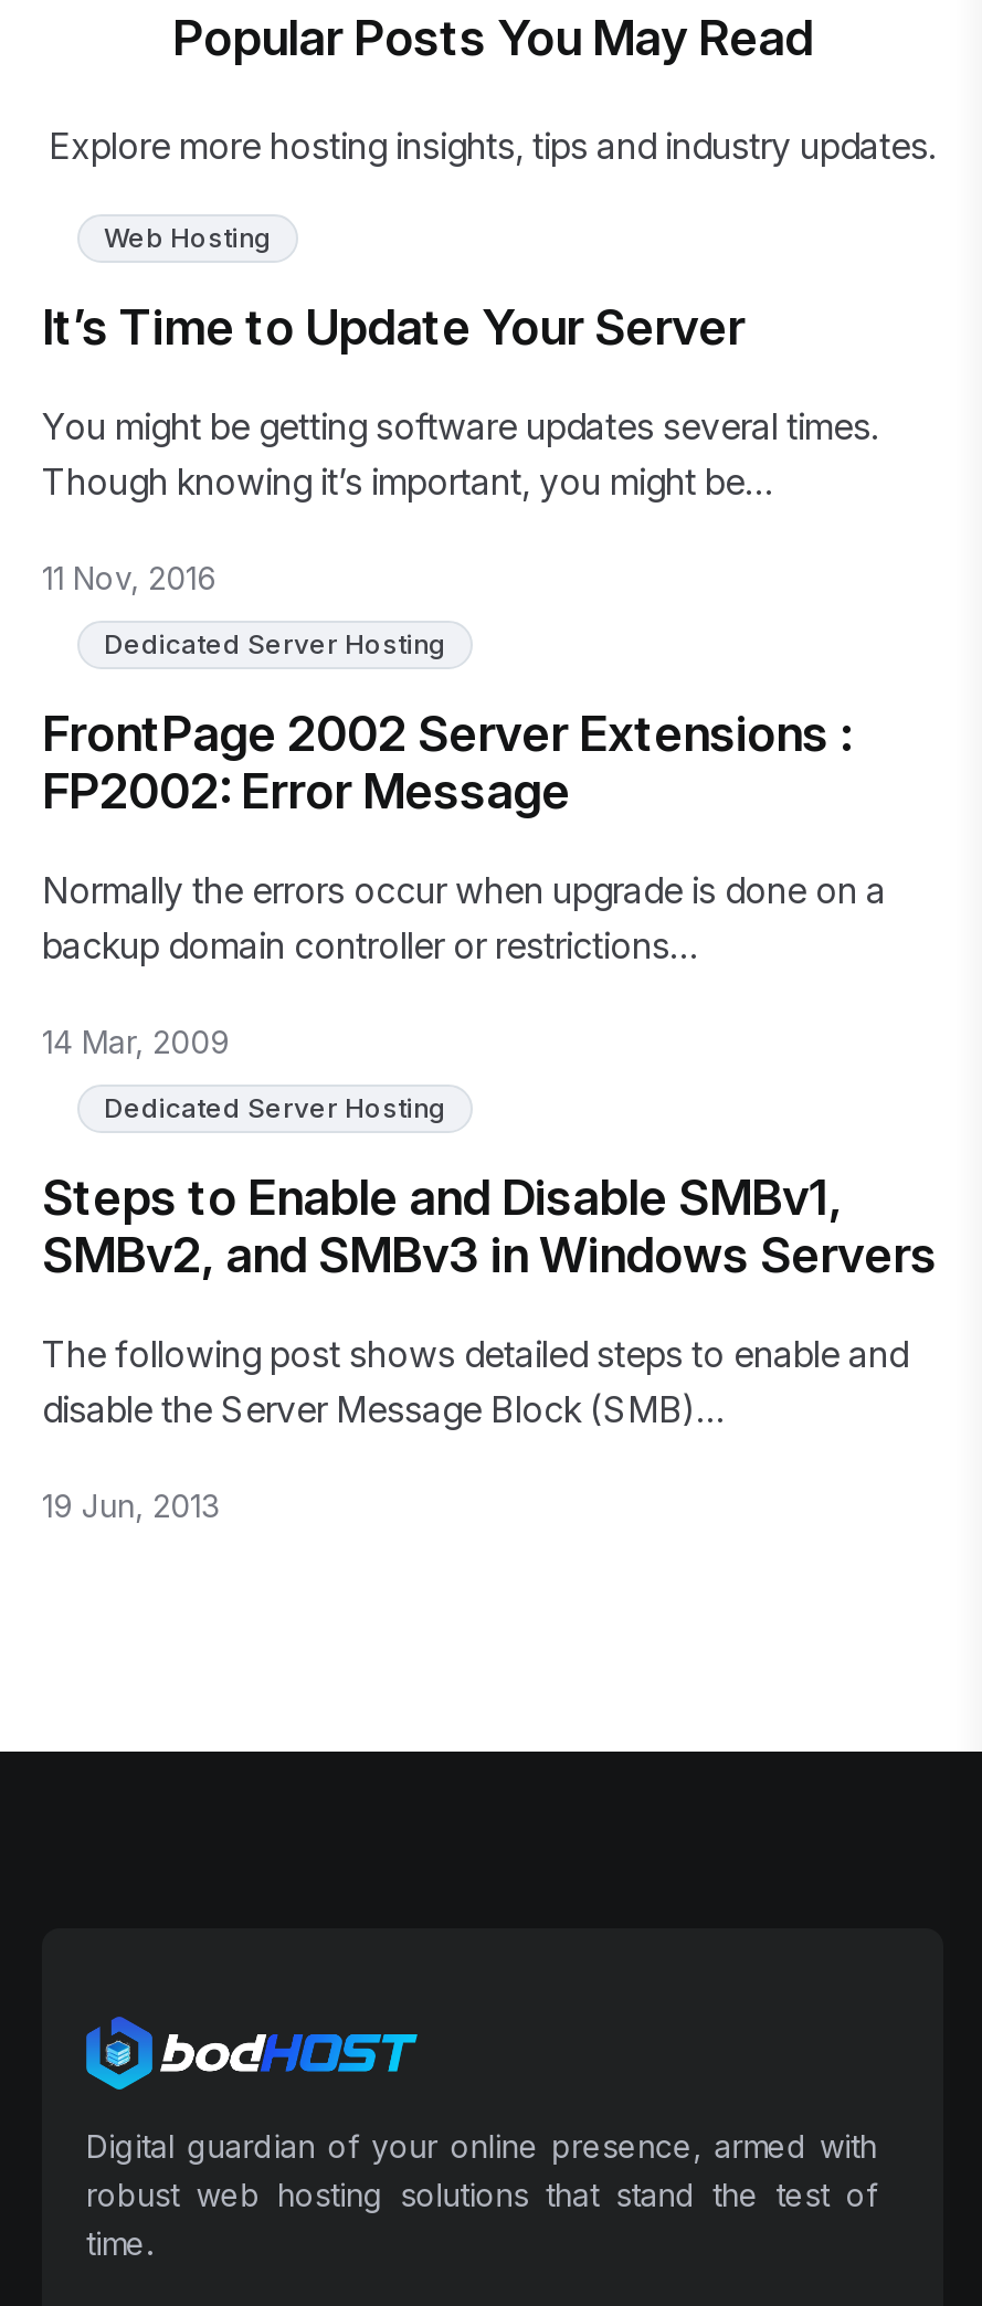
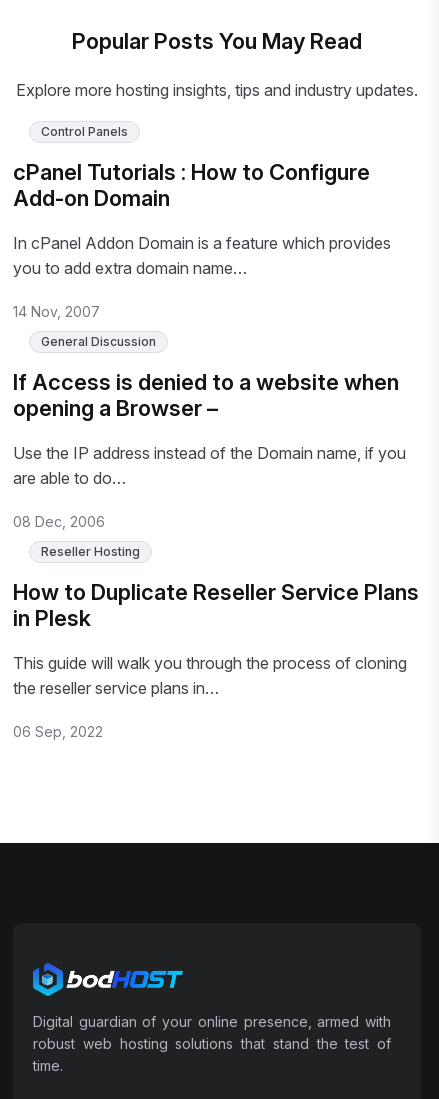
[104,221,272,254] Web Hosting -> [41,124,128,139] Control Panels
[42,298,745,356] It’s Time to Update Your Server -> [13,159,370,211] cPanel Tutorials : How to Configure | Add-on Domain
[42,404,879,504] You might be getting software updates several times. | Though knowing it’s important, you might be… -> [13,233,391,278] In cPanel Addon Domain is a feature which provides | you to add extra domain name…
[42,559,217,596] 11 Nov, 2016 -> [13,303,100,320] 14 Nov, 2007
[104,627,446,660] Dedicated Server Hosting -> [41,334,156,349] General Discussion
[42,705,851,819] FrontPage 2002 Server Extensions : | FP2002: Error Message -> [13,369,399,421] If Access is denied to a website when | opening a Browser –
[42,868,886,967] Normally the errors occur when upgrade is done on a | backup domain controller or restrictions… -> [13,443,406,488] Use the IP address instead of the Domain name, if you | are able to do…
[42,1023,230,1060] 14 Mar, 2009 -> [13,513,105,530] 08 Dec, 2006
[104,1091,446,1124] Dedicated Server Hosting -> [41,544,140,559] Reseller Hosting
[42,1168,937,1283] Steps to Enable and Disable SMBv1, | SMBv2, and SMBv3 in Windows Servers -> [13,579,419,631] How to Duplicate Reseller Service Plans | in Plesk
[42,1332,908,1431] The following post shows detailed steps to enable and | disable the Server Message Block (SMB)… -> [13,653,407,698] This guide will walk you through the process of cloning | the reseller service plans in…
[42,1487,219,1524] 19 Jun, 2013 -> [13,723,103,740] 06 Sep, 2022

